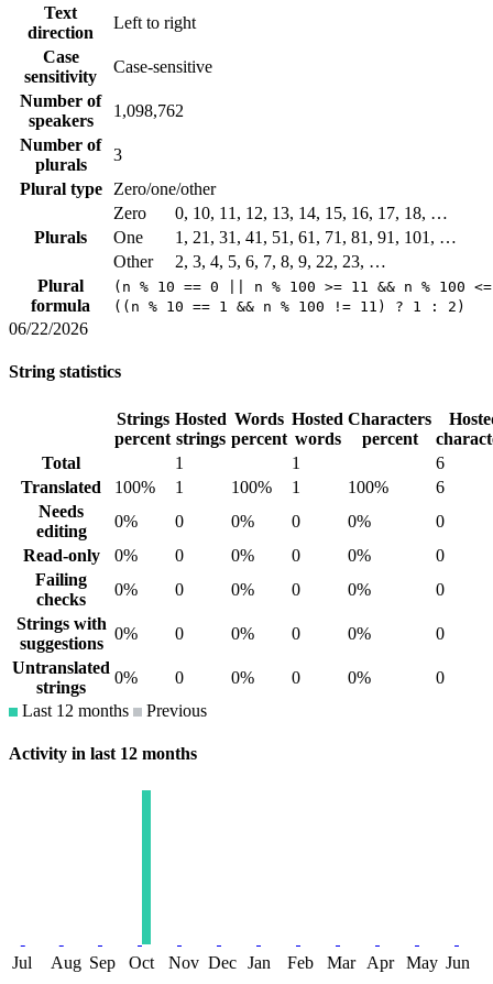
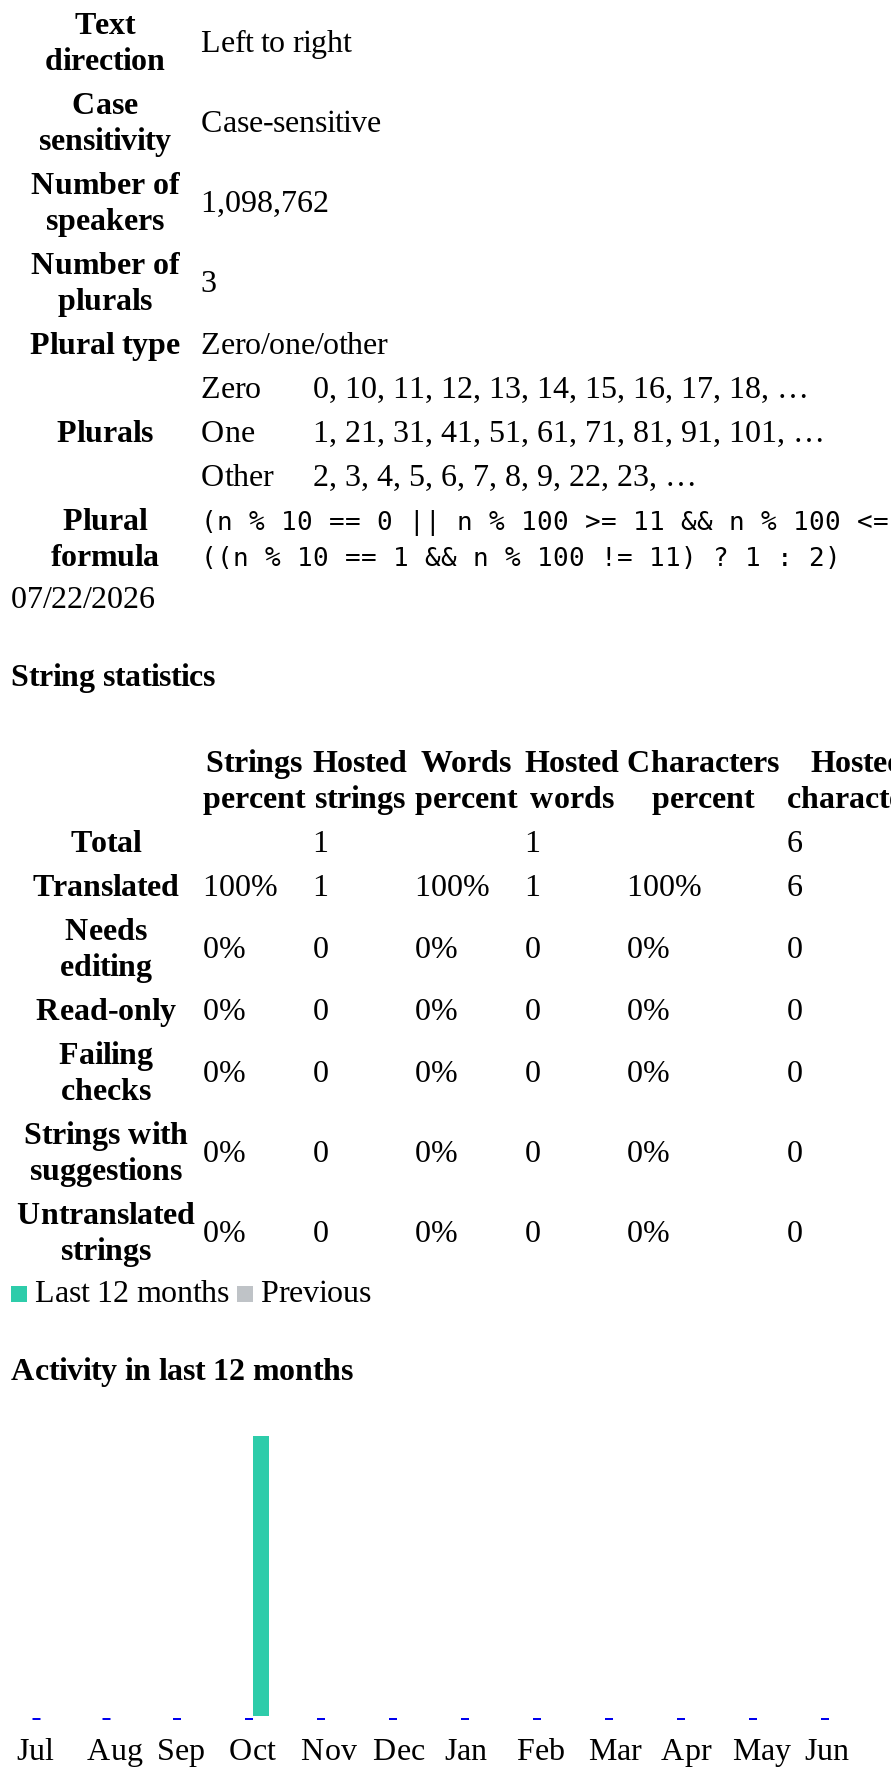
[9,319,88,338] 06/22/2026 -> [11,580,155,614] 07/22/2026

